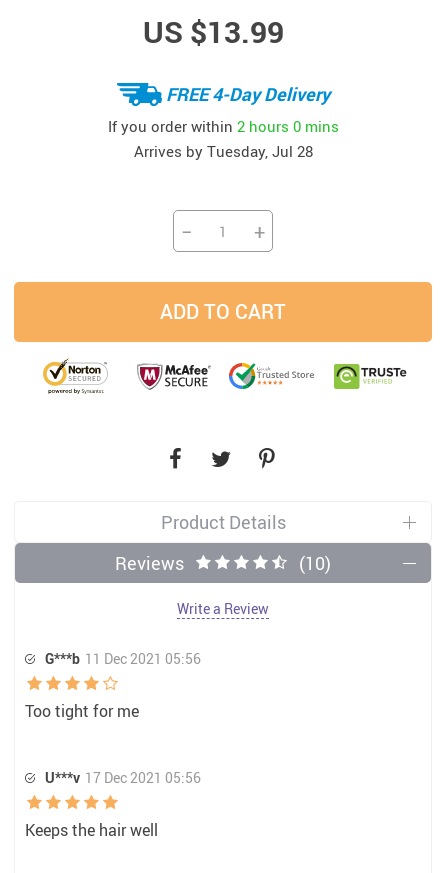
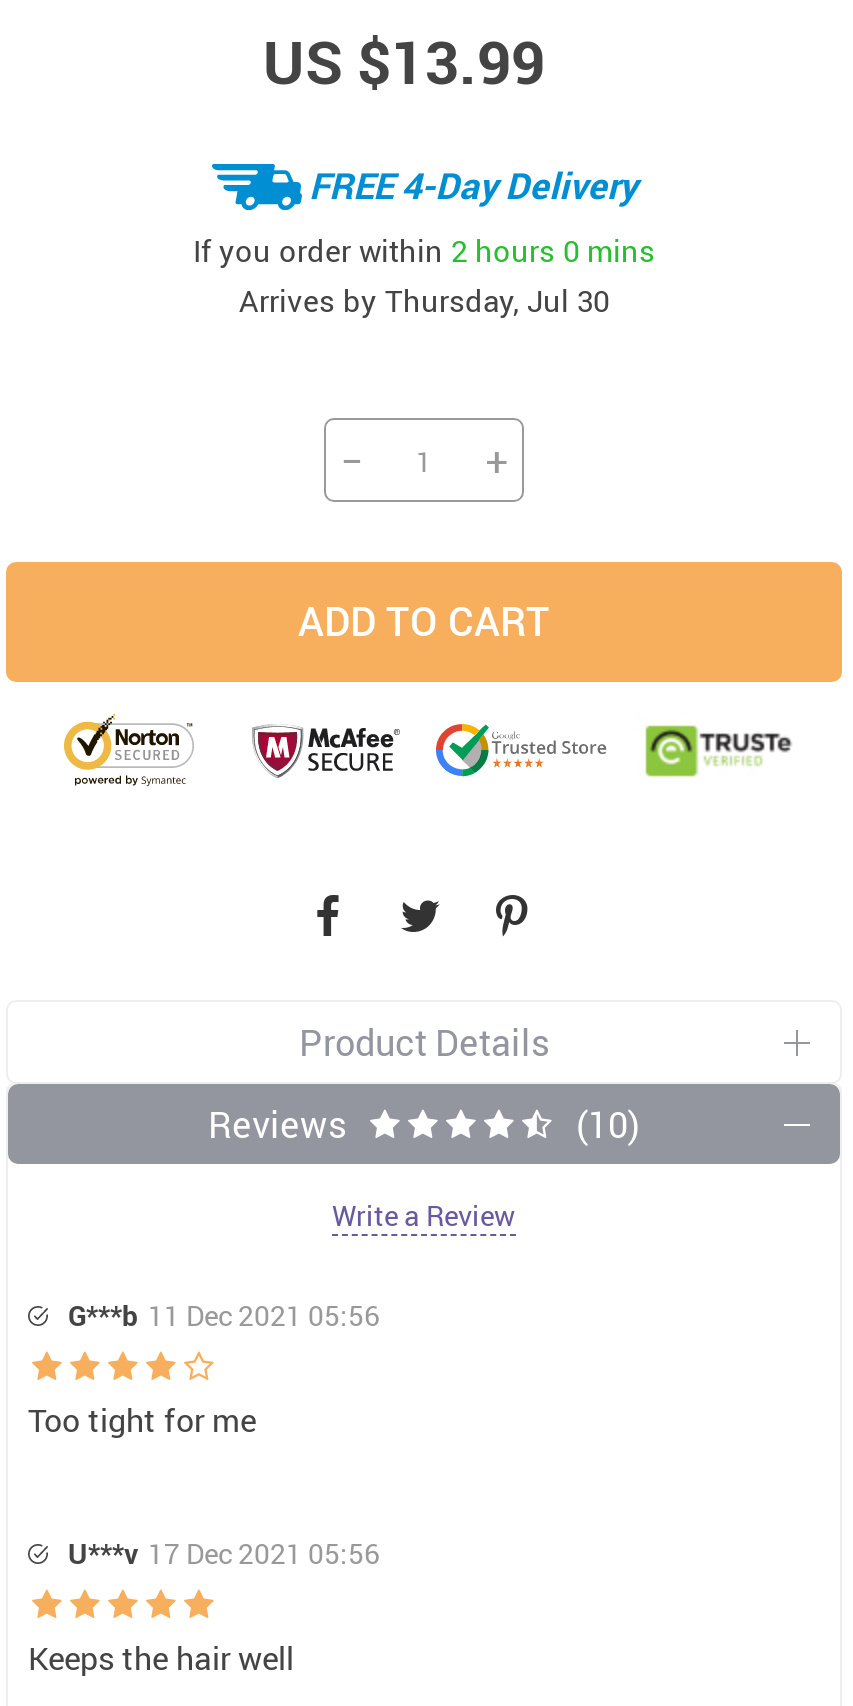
[133,141,312,161] Arrives by Tuesday, Jul 28 -> [239,280,609,320] Arrives by Thursday, Jul 30

